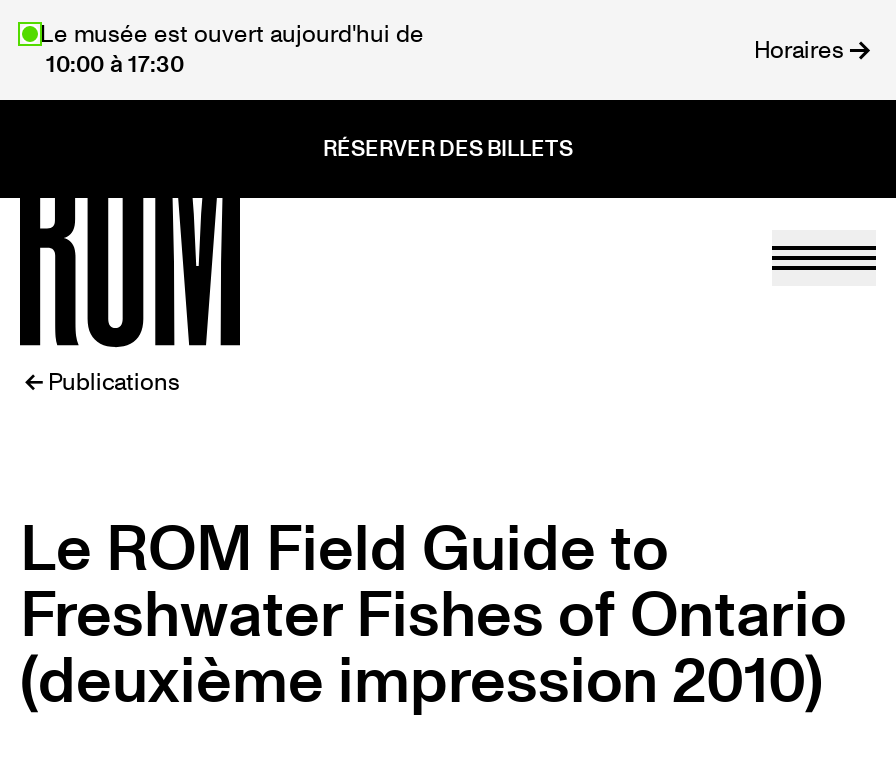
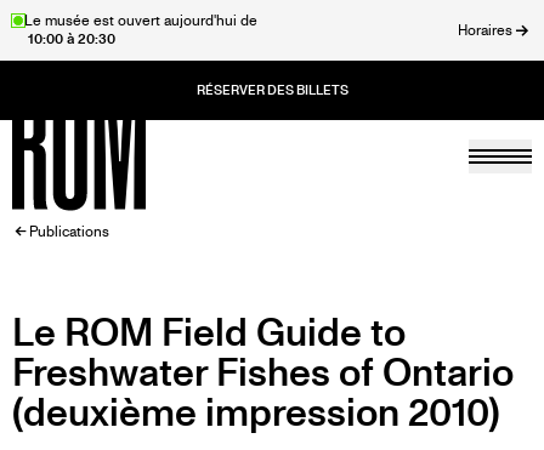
[46,50,184,78] 10:00 à 17:30 -> [28,30,115,47] 10:00 à 20:30

